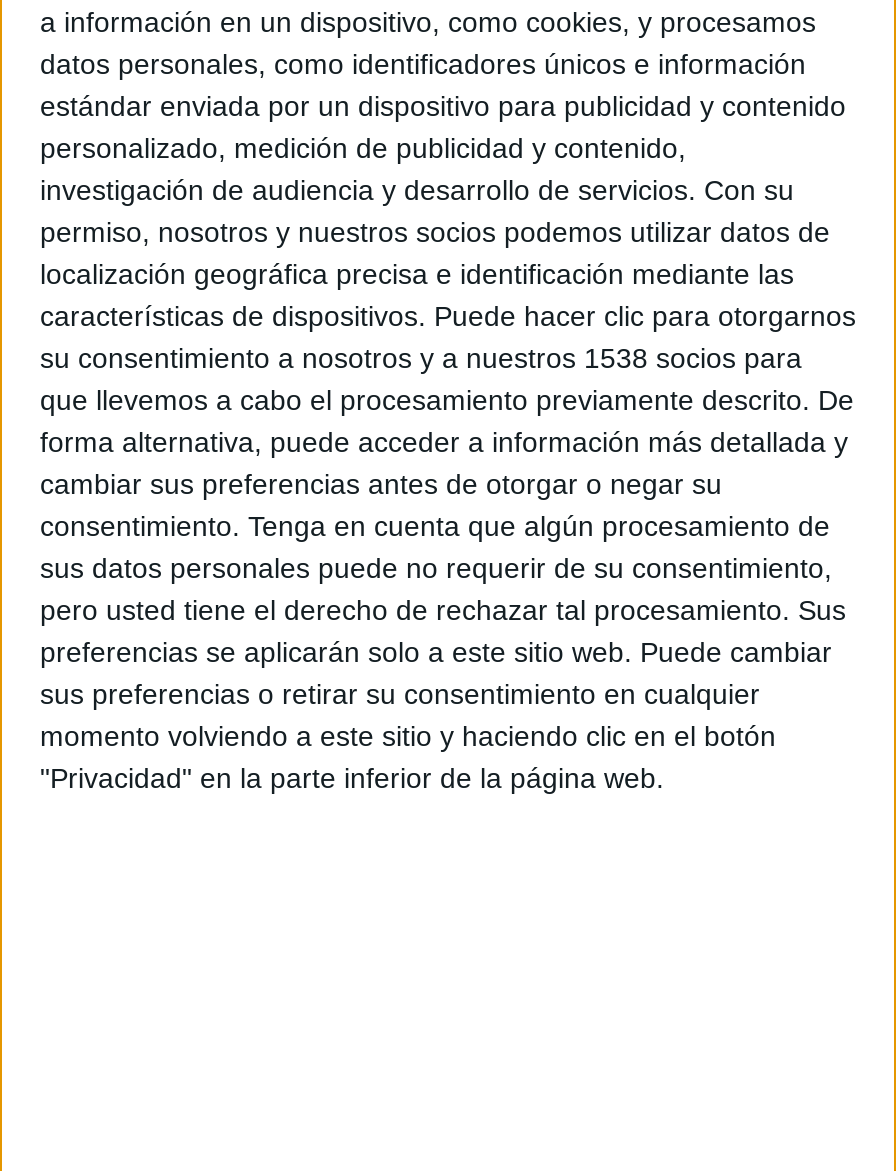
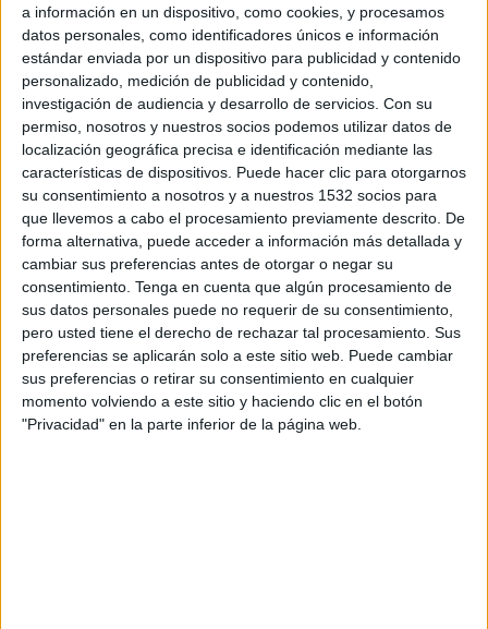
[40,341,802,373] su consentimiento a nosotros y a nuestros 1538 socios para -> [22,186,437,203] su consentimiento a nosotros y a nuestros 1532 socios para

